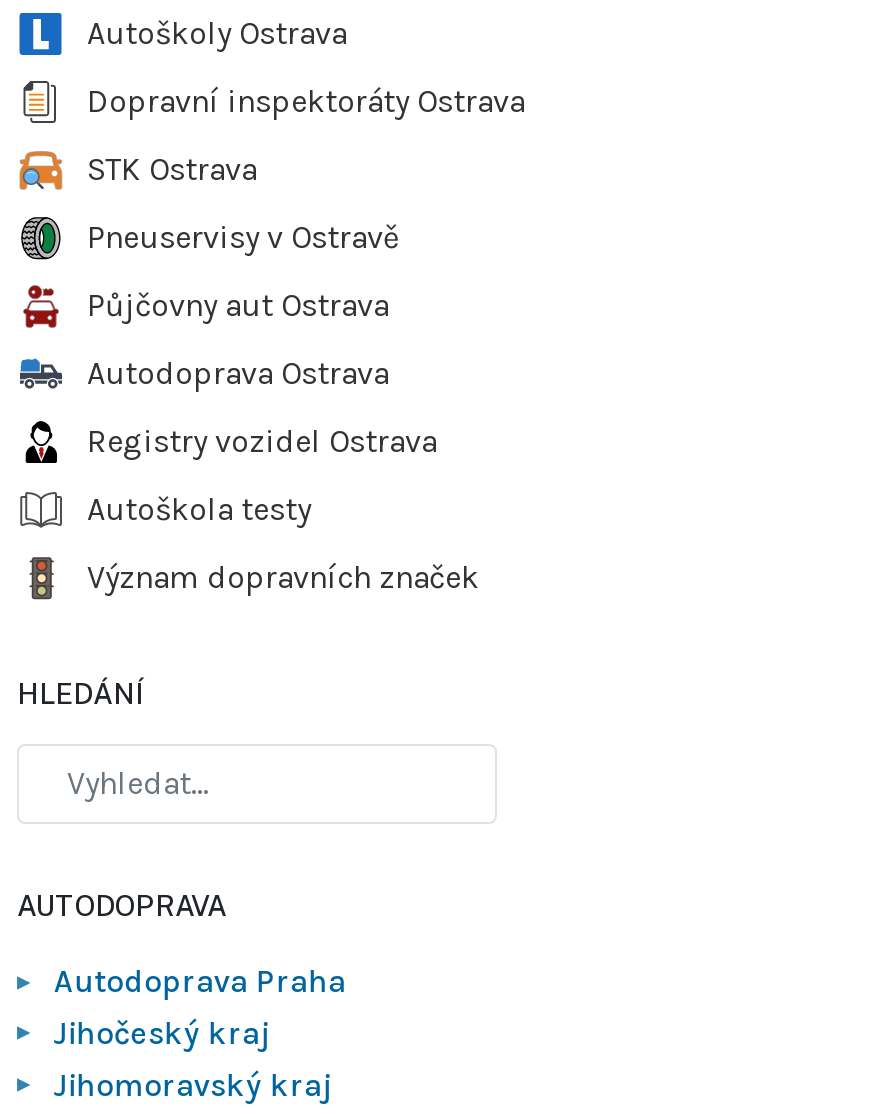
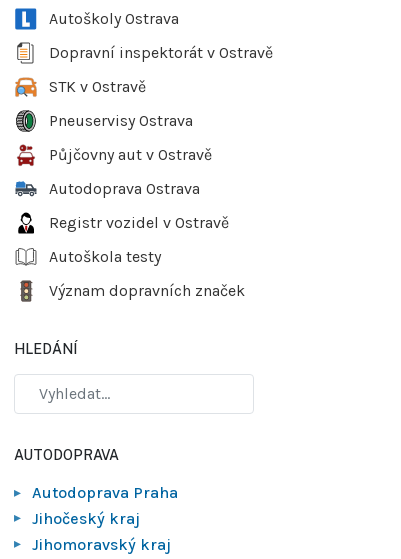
[87,82,525,120] Dopravní inspektoráty Ostrava -> [49,43,273,62] Dopravní inspektorát v Ostravě
[87,150,257,188] STK Ostrava -> [49,77,146,96] STK v Ostravě
[87,218,399,256] Pneuservisy v Ostravě -> [49,111,193,130] Pneuservisy Ostrava
[87,286,389,324] Půjčovny aut Ostrava -> [49,145,212,164] Půjčovny aut v Ostravě
[87,422,437,460] Registry vozidel Ostrava -> [49,213,229,232] Registr vozidel v Ostravě

